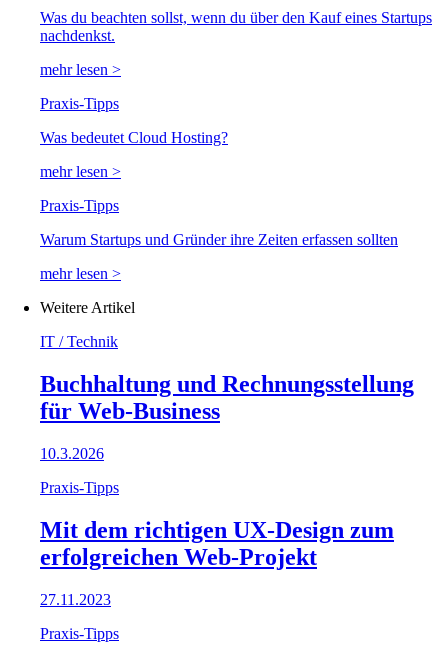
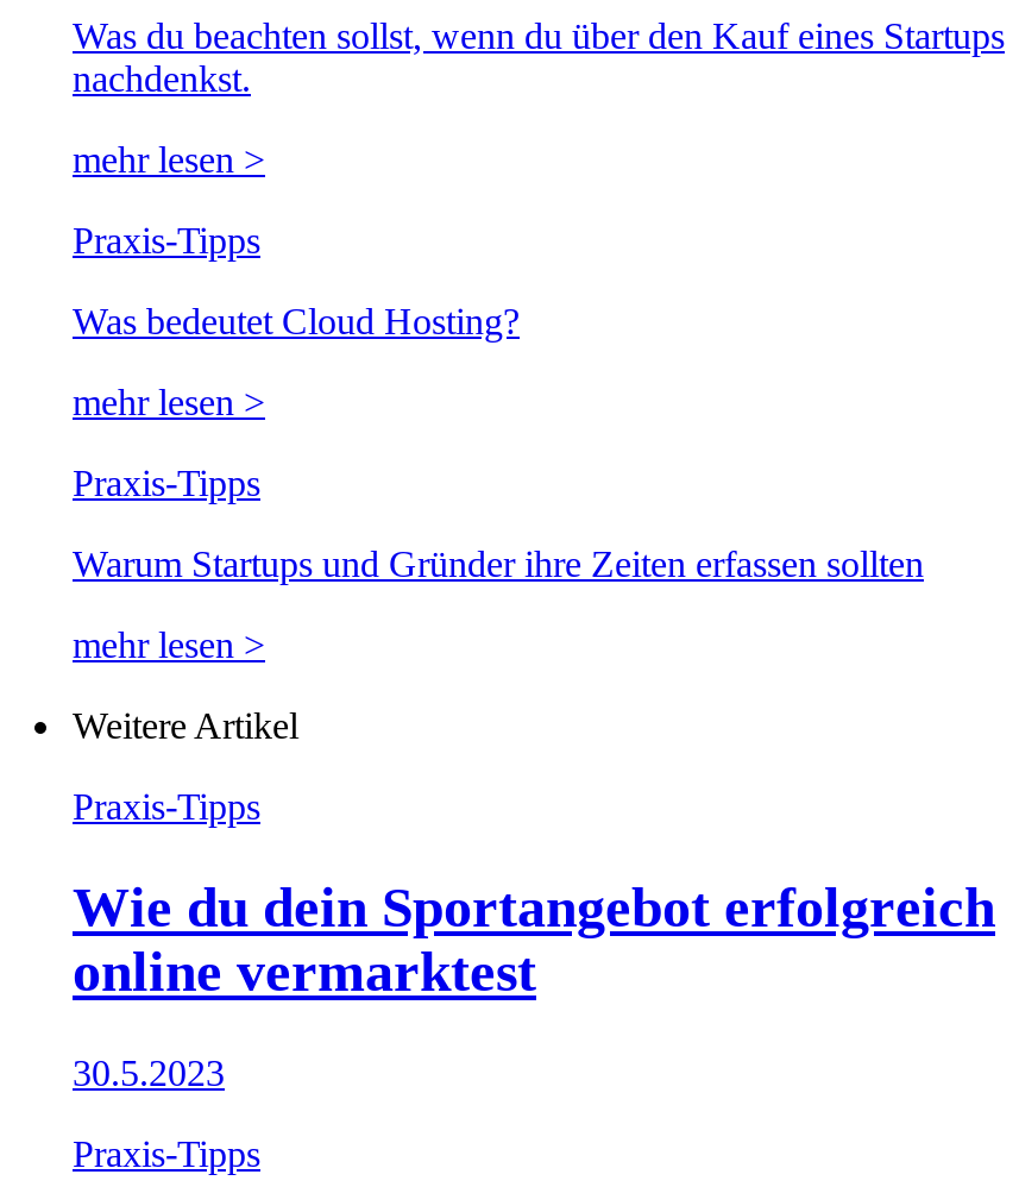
[40,333,414,462] IT / Technik | Buchhaltung und Rechnungsstellung | für Web-Business | 10.3.2026 -> none
[40,517,394,570] Mit dem richtigen UX-Design zum | erfolgreichen Web-Projekt -> [73,877,995,1003] Wie du dein Sportangebot erfolgreich | online vermarktest
[40,591,111,608] 27.11.2023 -> [73,1053,225,1093] 30.5.2023

